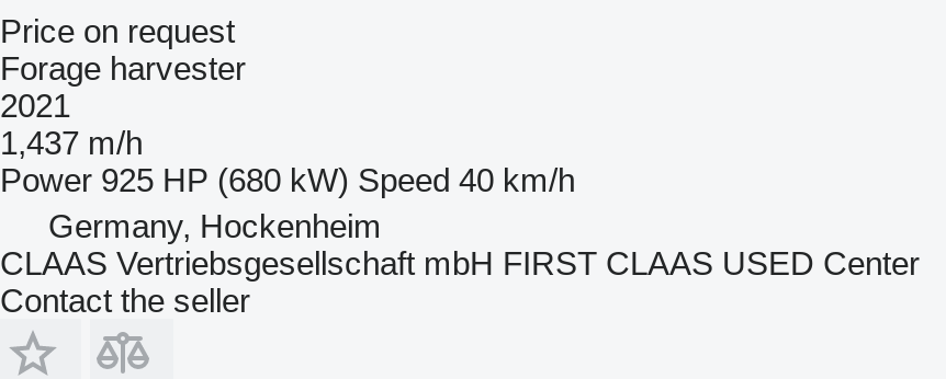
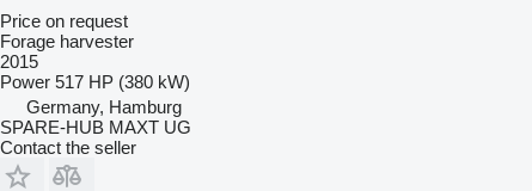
[0,85,920,280] 2021 | 1,437 m/h | Power 925 HP (680 kW) Speed 40 km/h | Germany, Hockenheim | CLAAS Vertriebsgesellschaft mbH FIRST CLAAS USED Center -> [0,51,191,137] 2015 | Power 517 HP (380 kW) | Germany, Hamburg | SPARE-HUB MAXT UG

